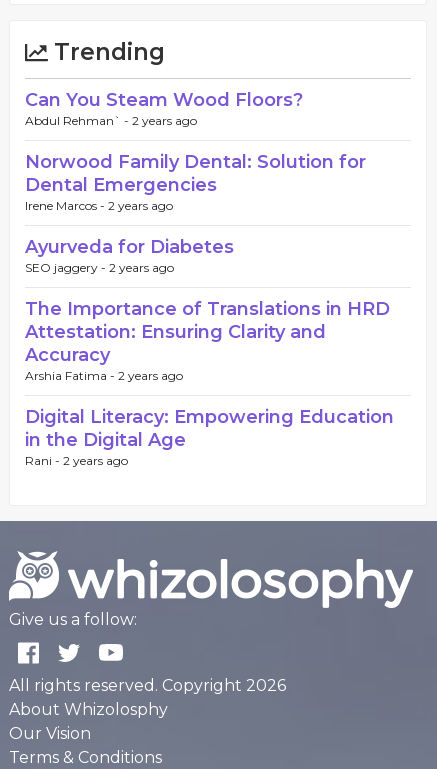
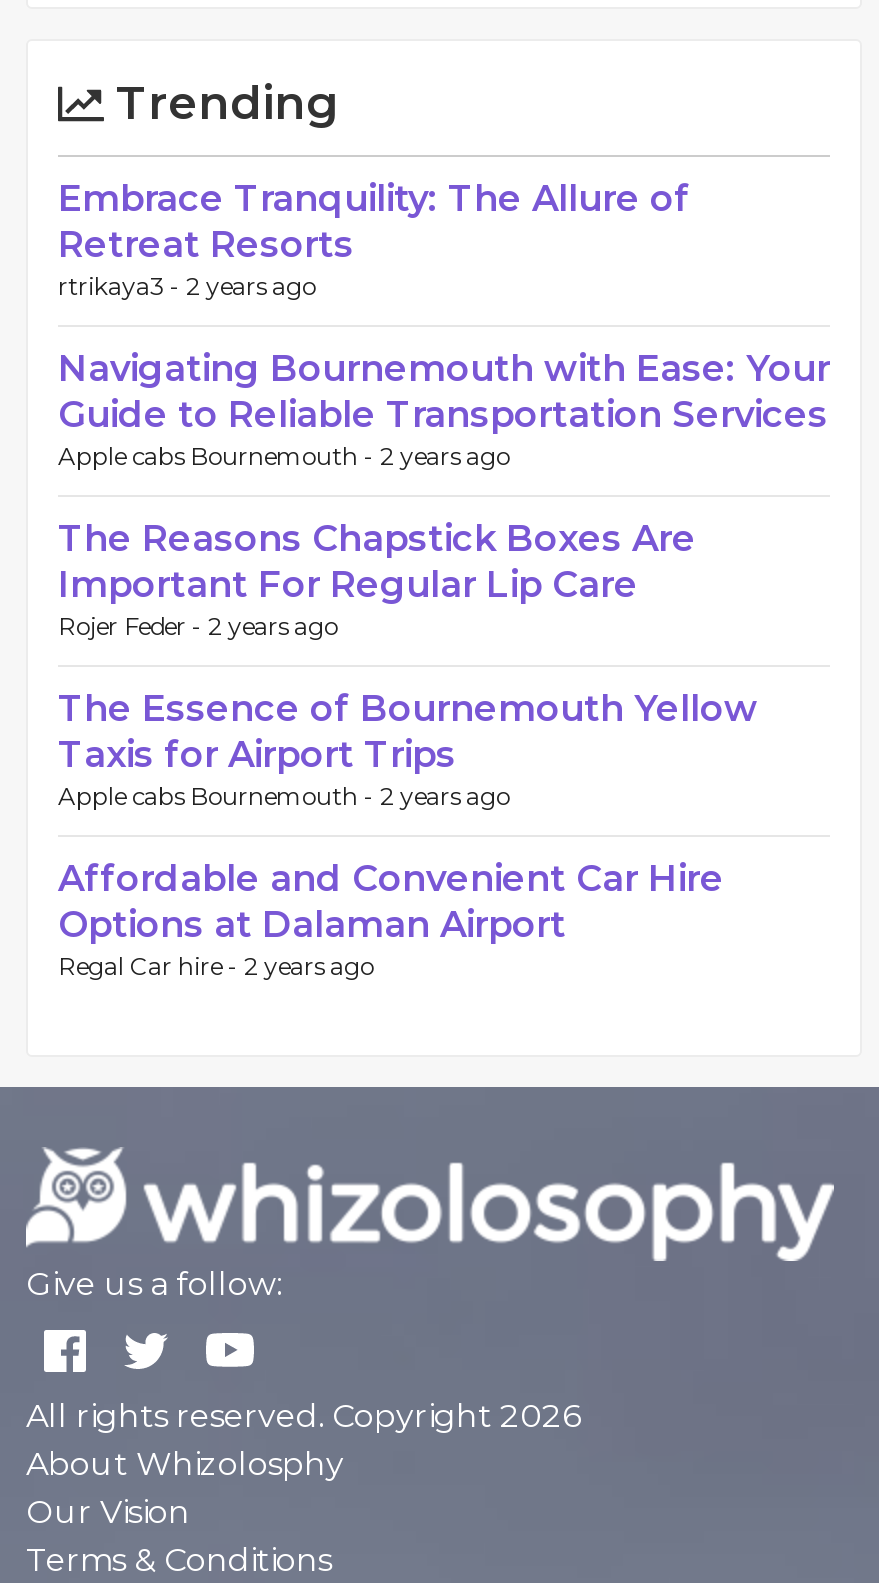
[25,89,303,128] Can You Steam Wood Floors? | Abdul Rehman` - 2 years ago -> [58,176,690,300] Embrace Tranquility: The Allure of | Retreat Resorts | rtrikaya3 - 2 years ago
[25,151,366,213] Norwood Family Dental: Solution for | Dental Emergencies | Irene Marcos - 2 years ago -> [58,346,830,470] Navigating Bournemouth with Ease: Your | Guide to Reliable Transportation Services | Apple cabs Bournemouth - 2 years ago
[25,236,234,275] Ayurveda for Diabetes | SEO jaggery - 2 years ago -> [58,516,696,640] The Reasons Chapstick Boxes Are | Important For Regular Lip Care | Rojer Feder - 2 years ago
[25,298,390,383] The Importance of Translations in HRD | Attestation: Ensuring Clarity and | Accuracy | Arshia Fatima - 2 years ago -> [58,686,758,810] The Essence of Bournemouth Yellow | Taxis for Airport Trips | Apple cabs Bournemouth - 2 years ago
[25,406,394,468] Digital Literacy: Empowering Education | in the Digital Age | Rani - 2 years ago -> [58,856,724,980] Affordable and Convenient Car Hire | Options at Dalaman Airport | Regal Car hire - 2 years ago

